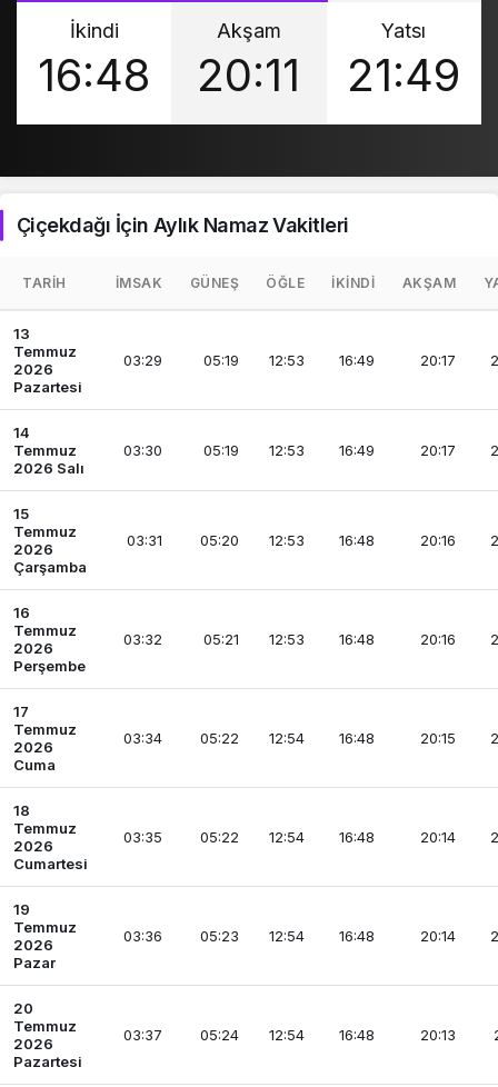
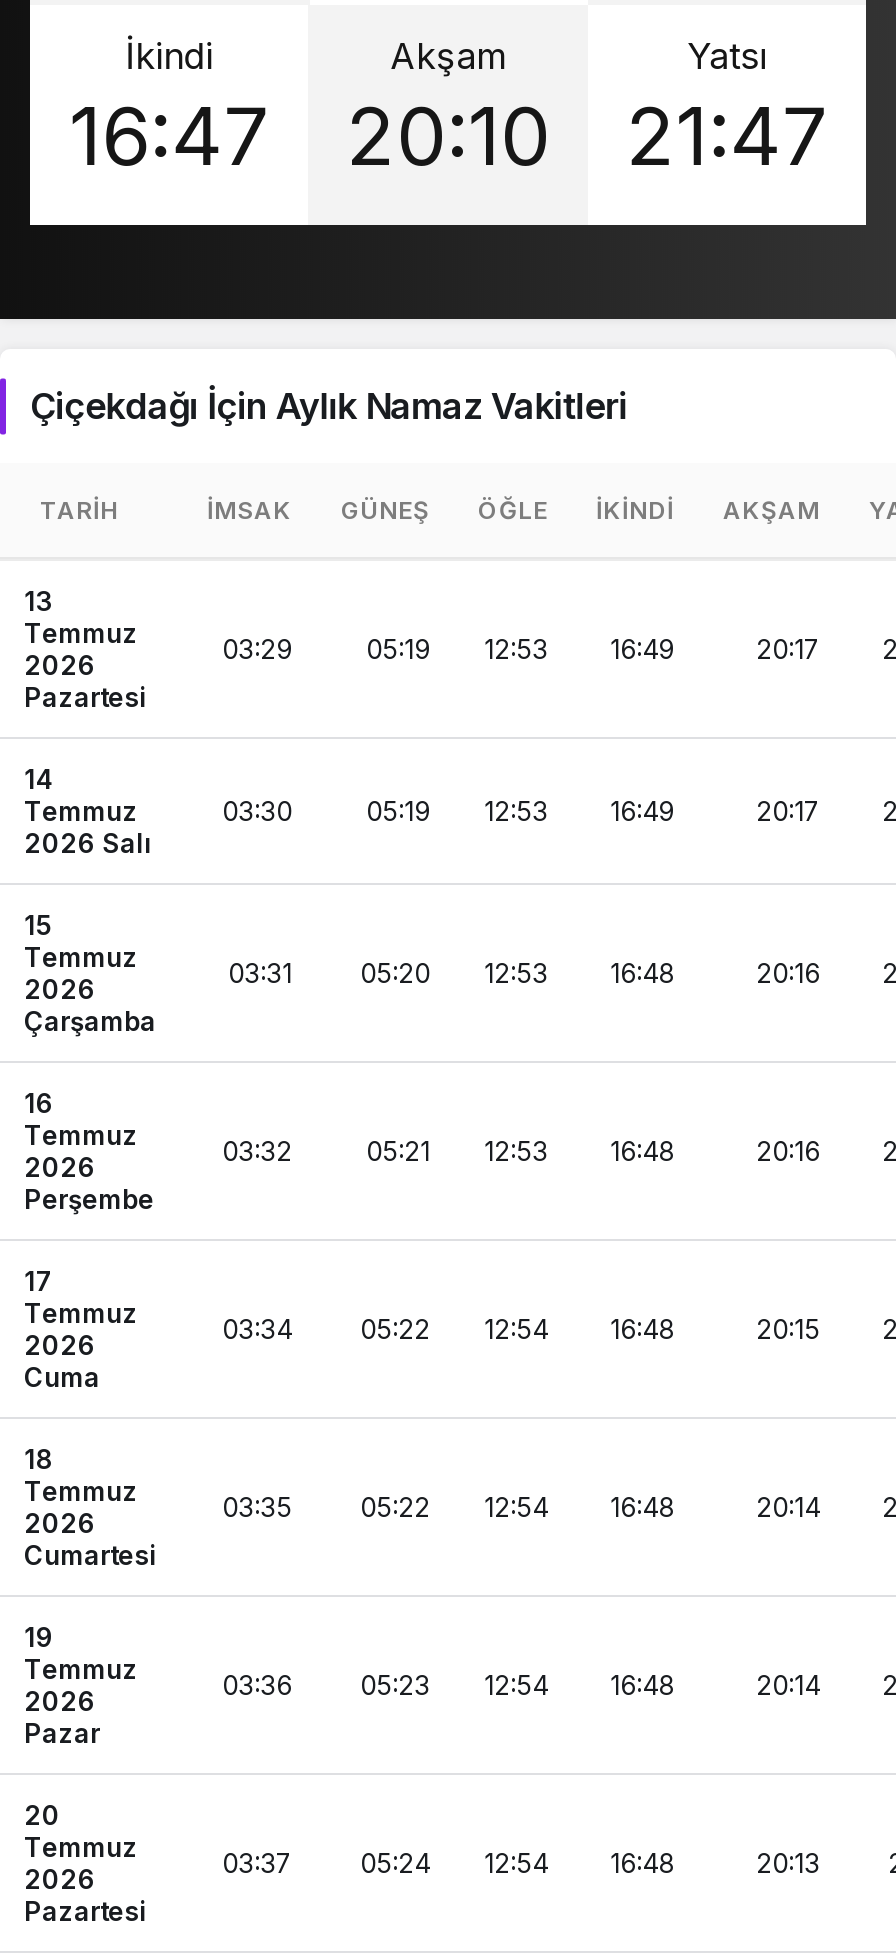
[38,48,150,102] 16:48 -> [69,87,269,185] 16:47
[197,48,301,102] 20:11 -> [346,87,550,185] 20:10
[347,48,461,102] 21:49 -> [626,87,828,185] 21:47

